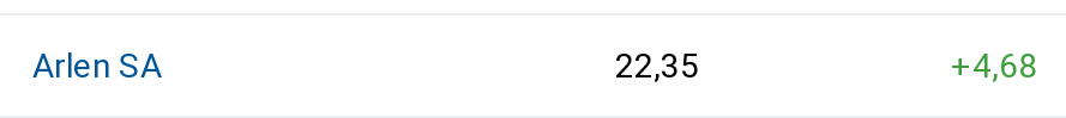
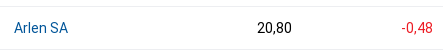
[615,46,699,85] 22,35 -> [257,20,292,36] 20,80
[951,46,1037,85] +4,68 -> [401,20,433,36] -0,48

